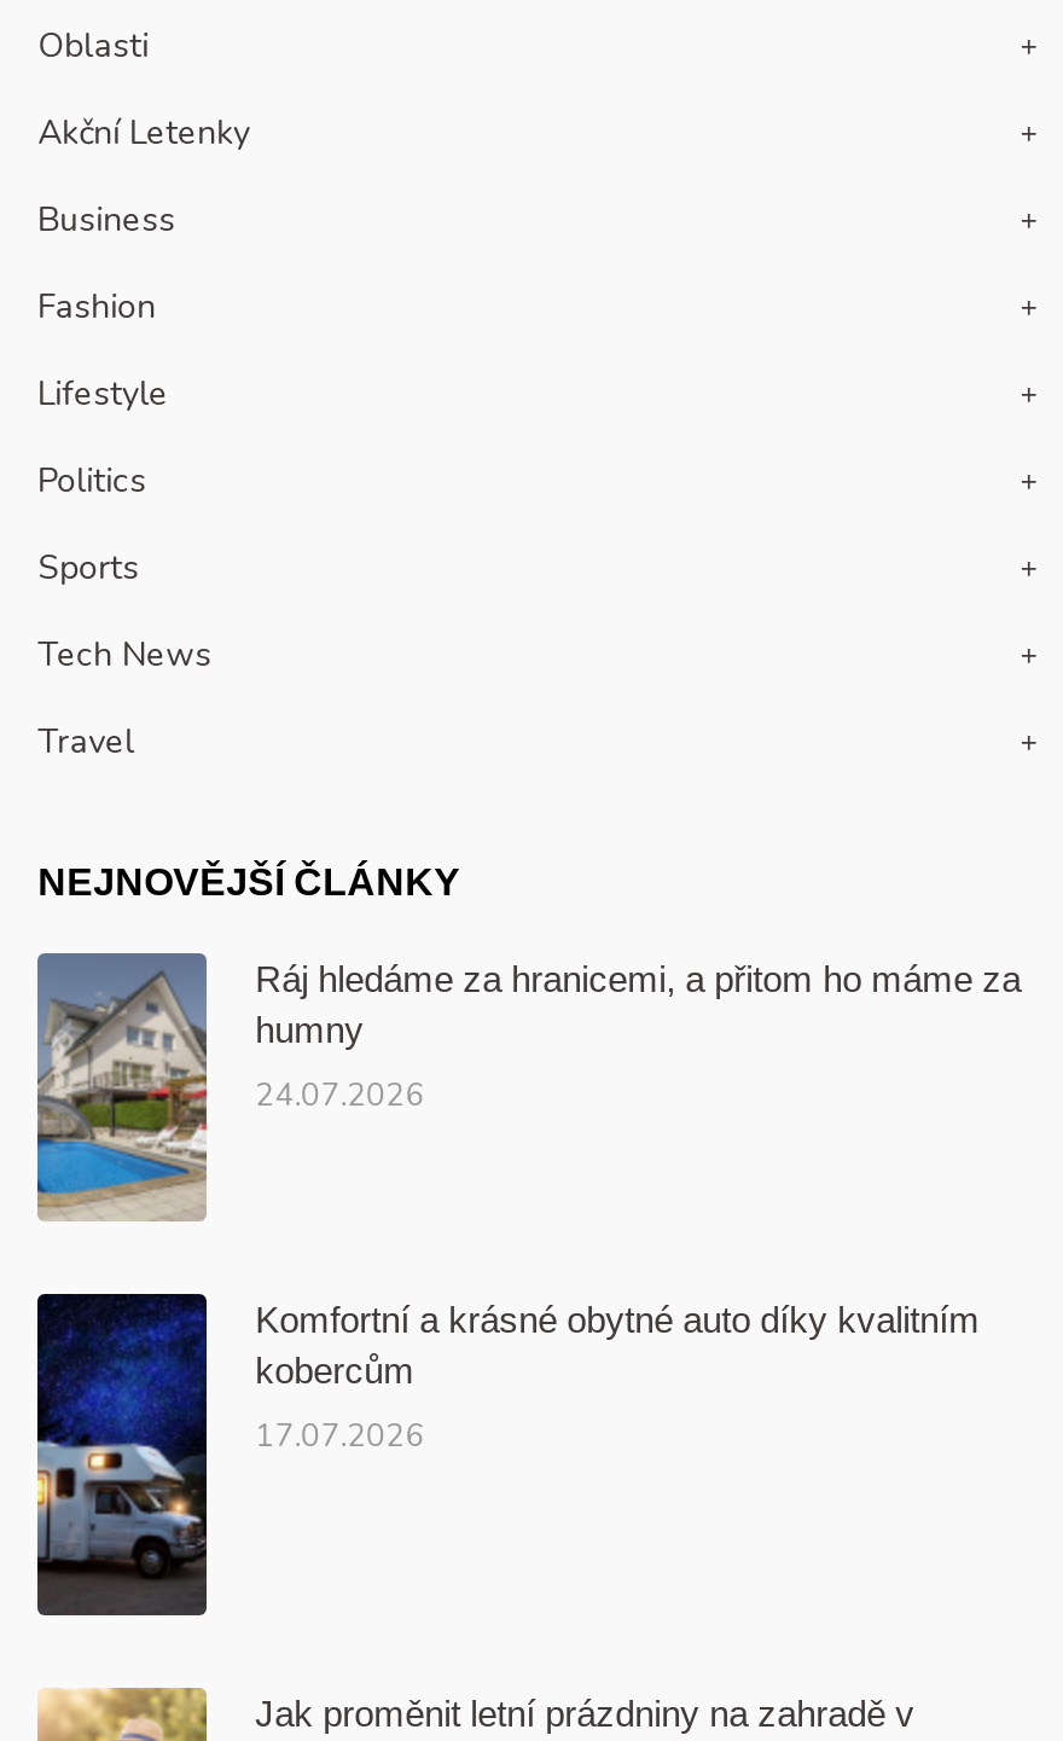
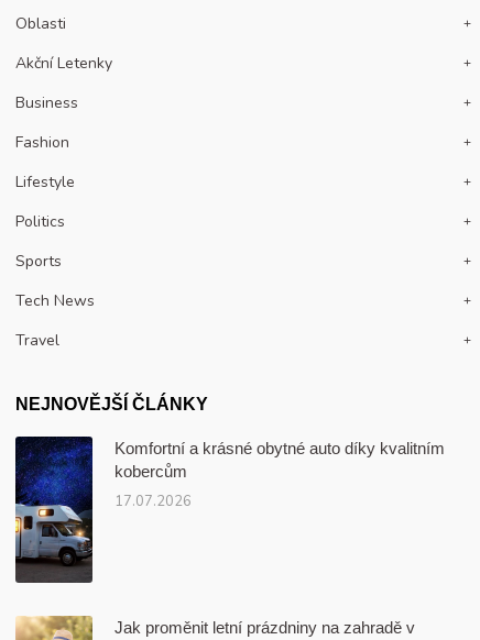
[35,951,1021,1246] [image] | Ráj hledáme za hranicemi, a přitom ho máme za | humny | 24.07.2026 -> none

